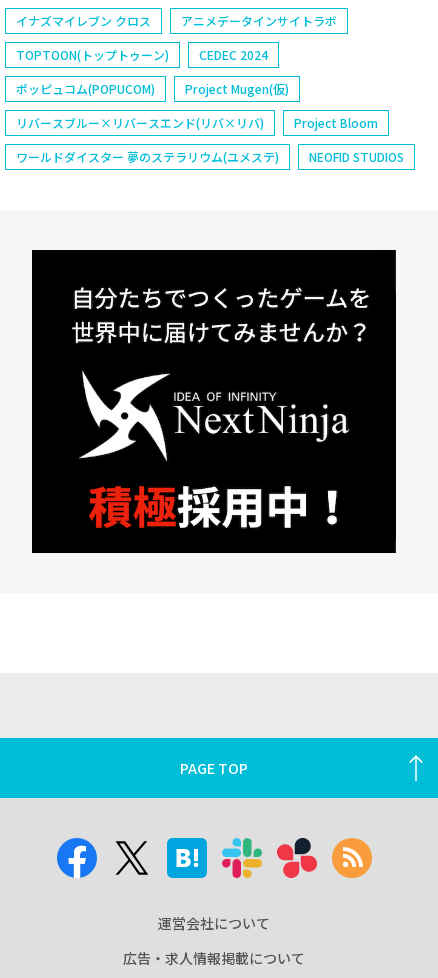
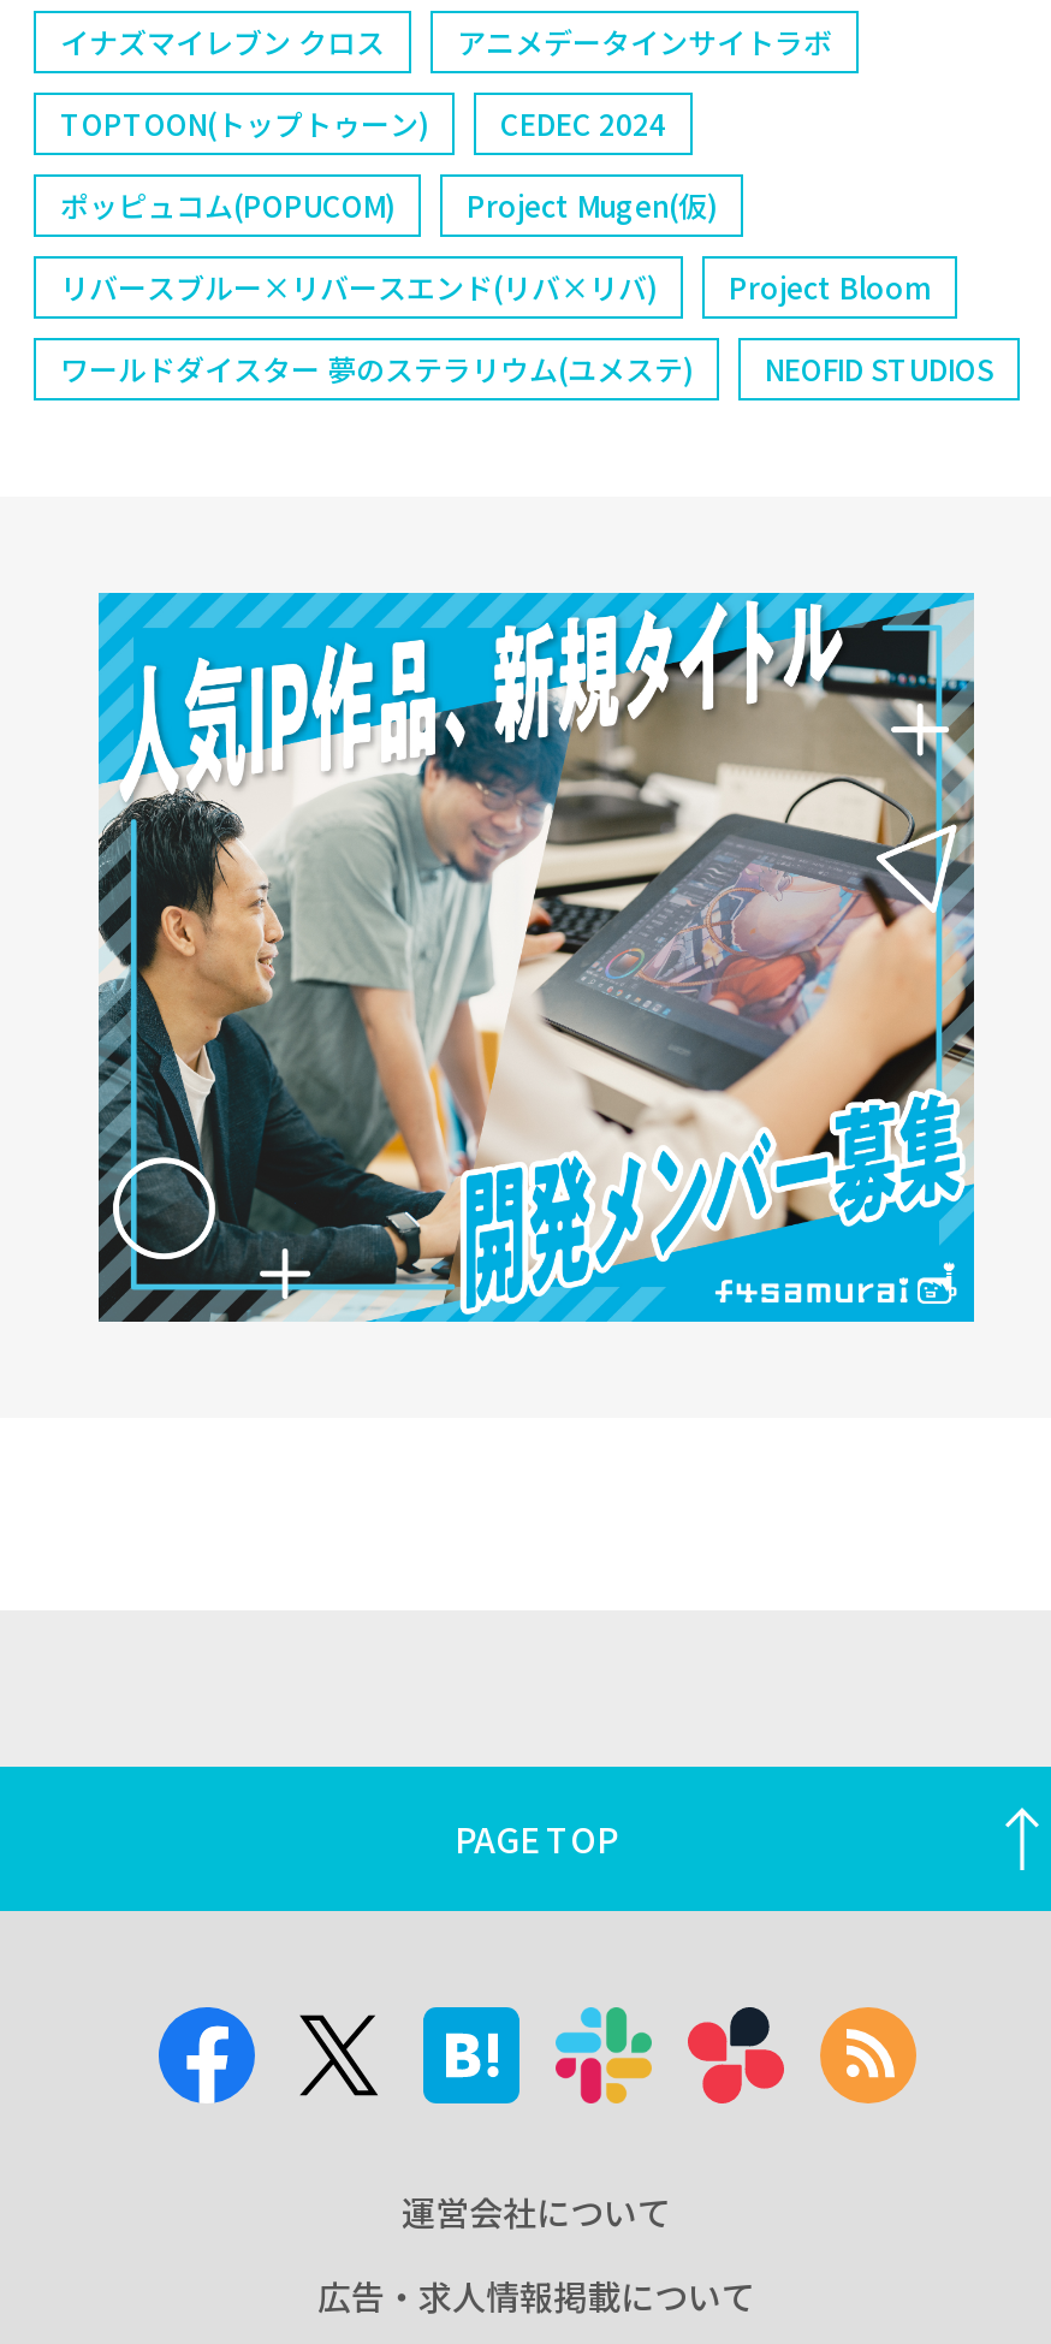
[31,249,397,554] [image] -> [96,589,976,1323] [image]

